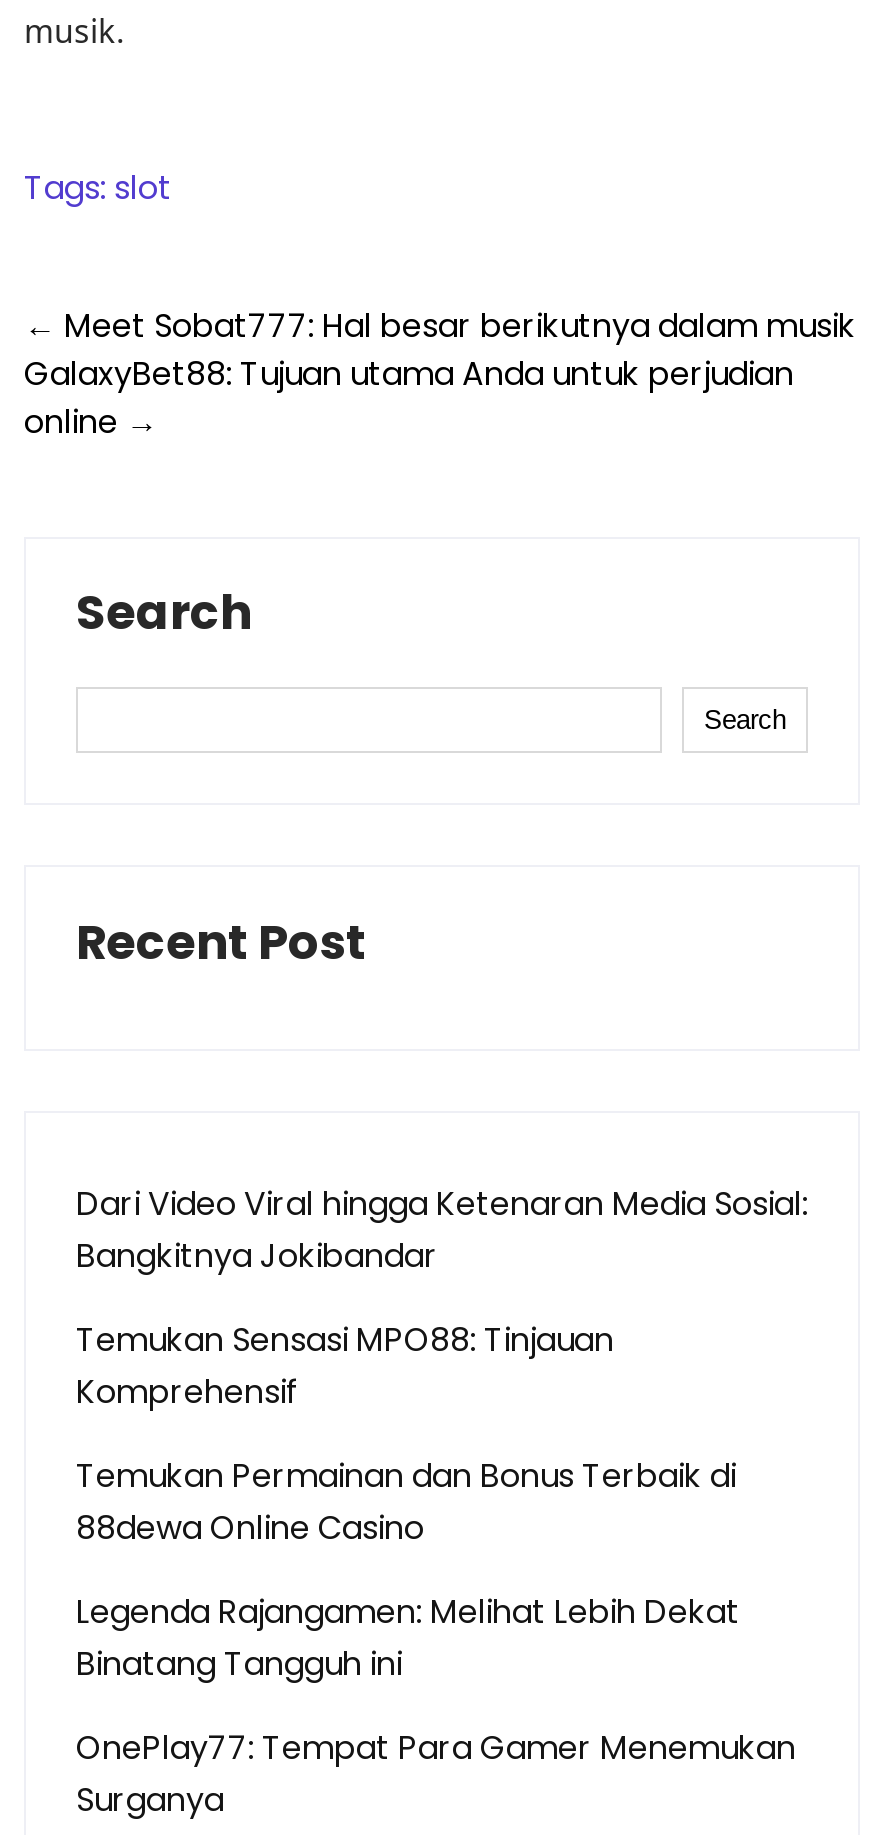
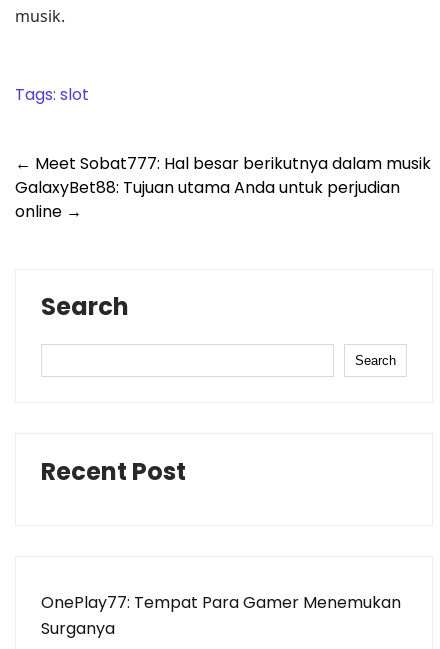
[76,1181,808,1687] Dari Video Viral hingga Ketenaran Media Sosial: | Bangkitnya Jokibandar | Temukan Sensasi MPO88: Tinjauan | Komprehensif | Temukan Permainan dan Bonus Terbaik di | 88dewa Online Casino | Legenda Rajangamen: Melihat Lebih Dekat | Binatang Tangguh ini -> none

